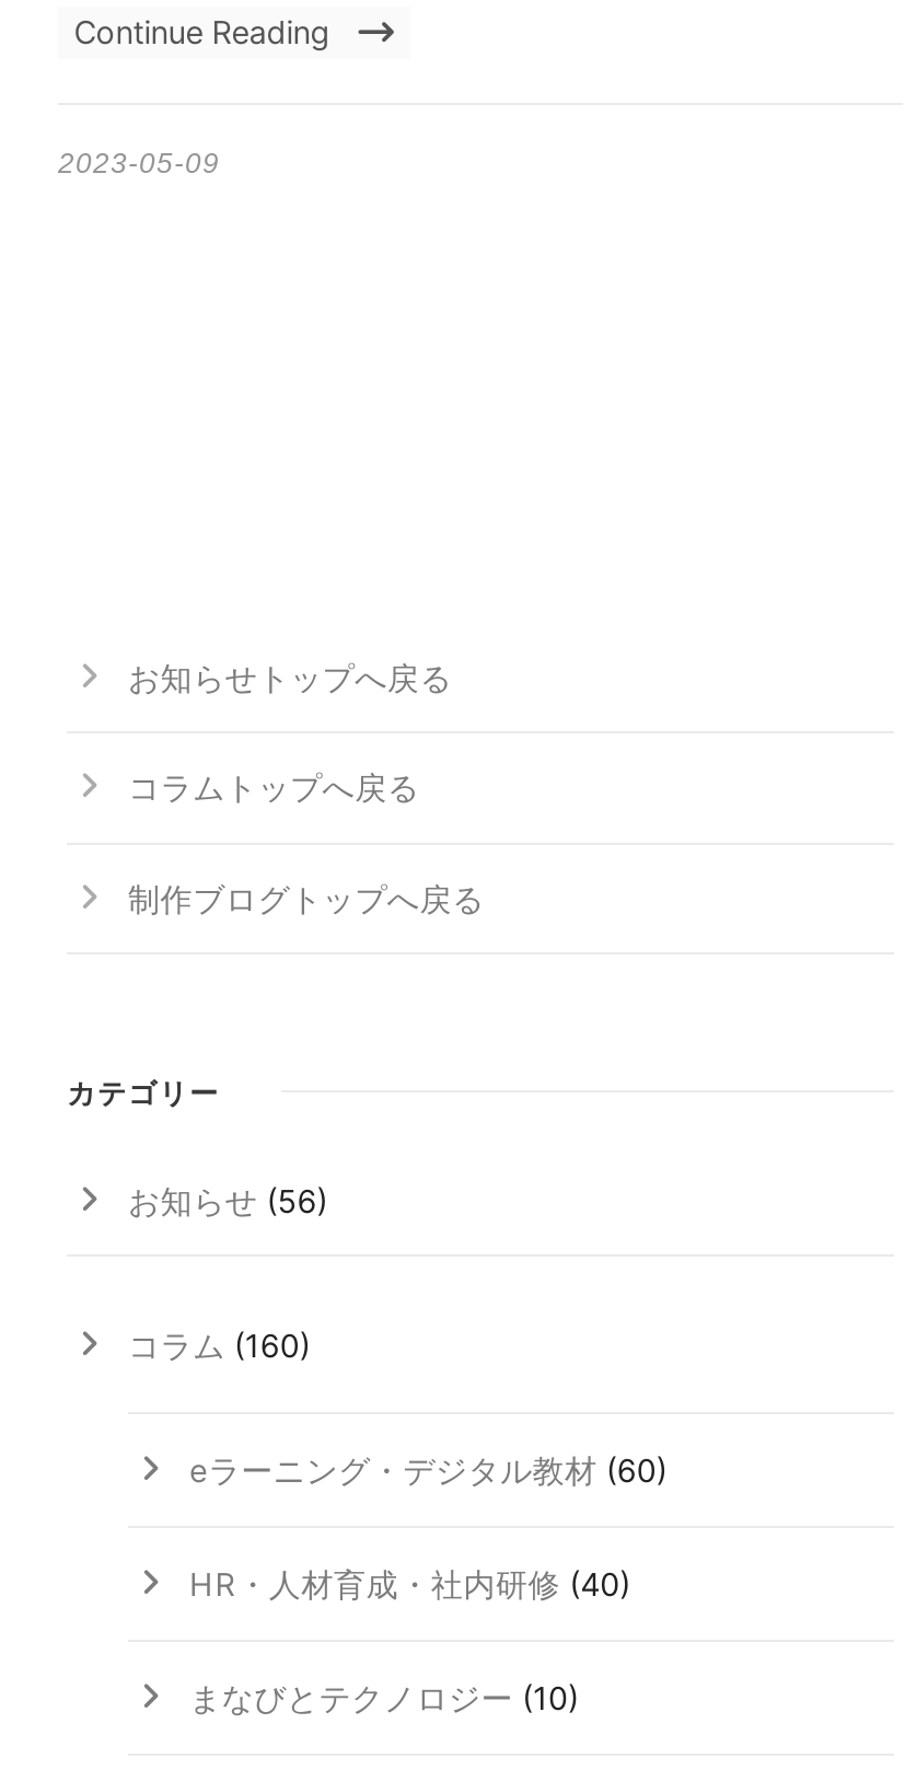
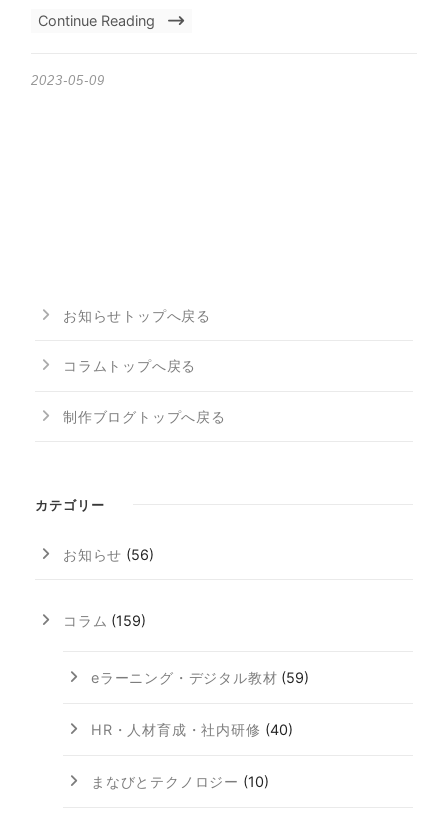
[128,1326,311,1363] コラム(160) -> [63,612,146,629] コラム(159)
[189,1451,667,1488] eラーニング・デジタル教材(60) -> [91,669,309,686] eラーニング・デジタル教材(59)

